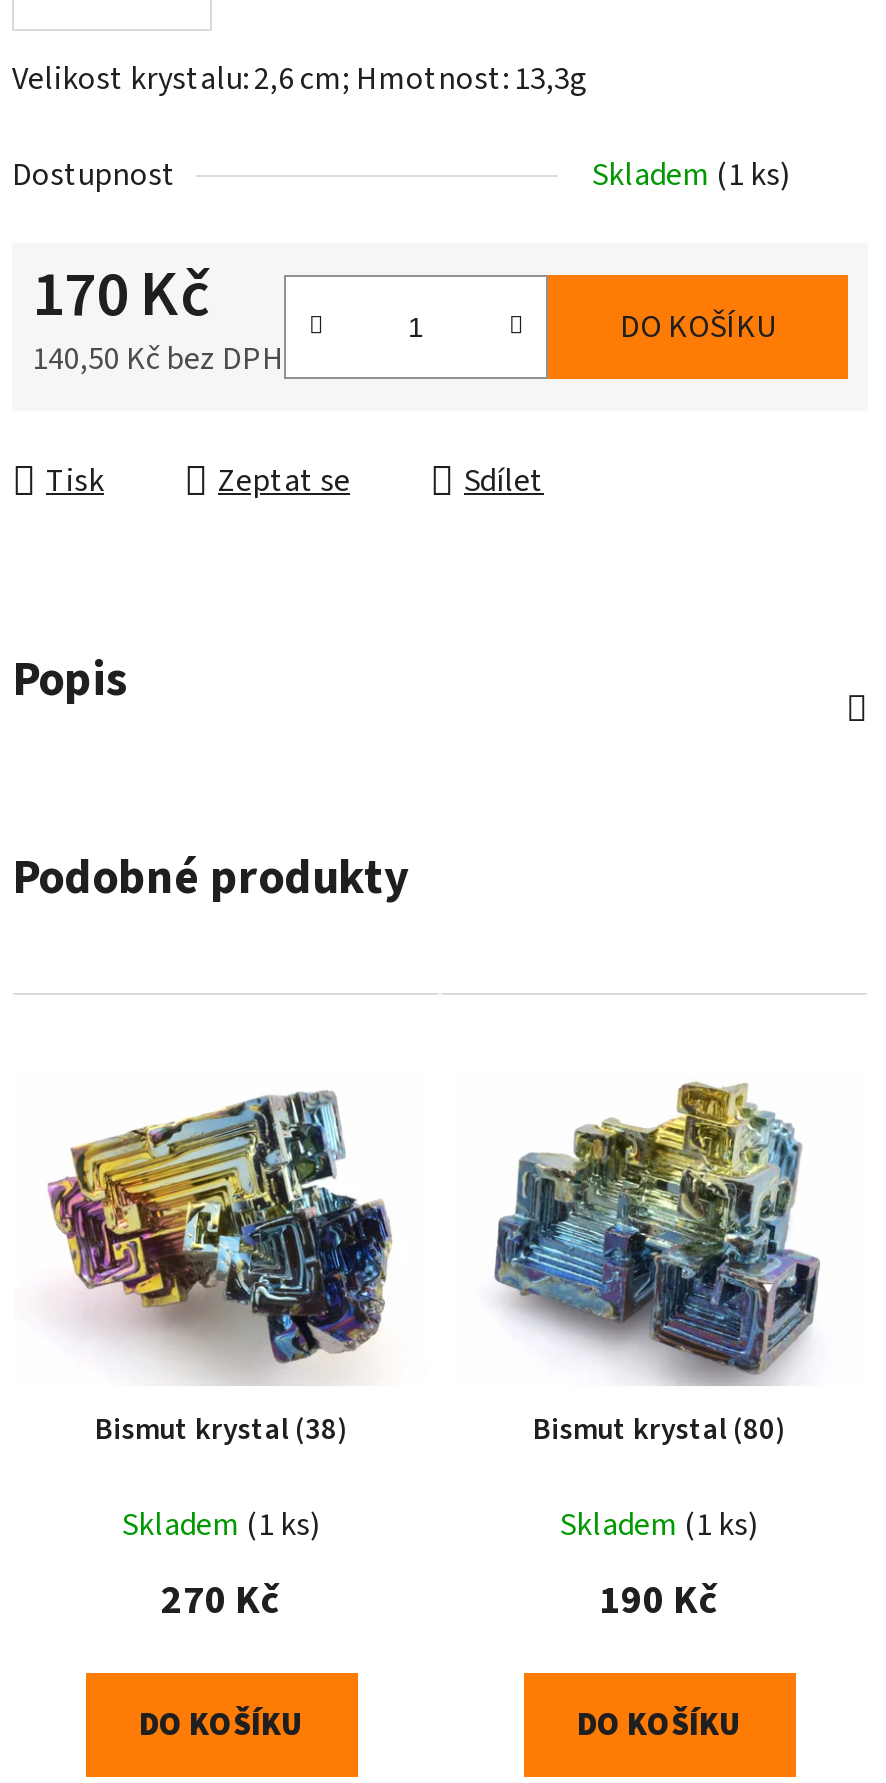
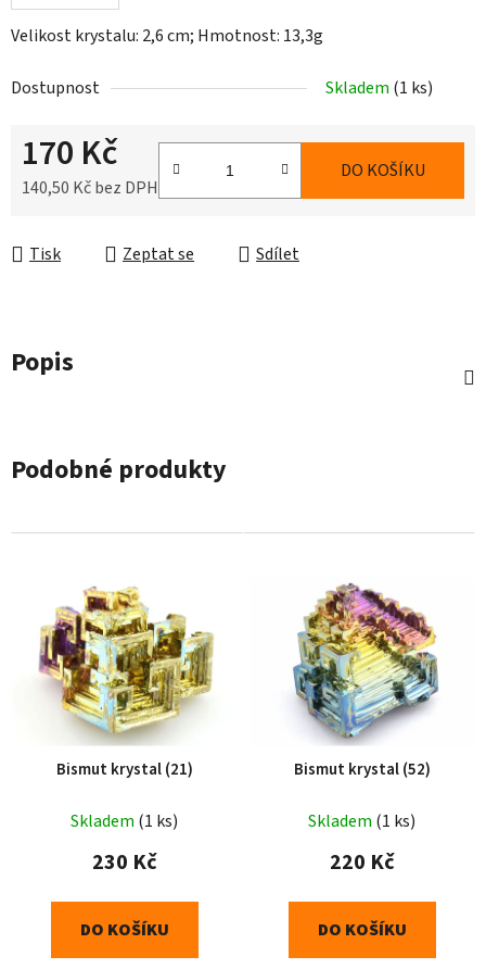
[46,1089,392,1450] [image] | Bismut krystal (38) -> [30,586,216,781] [image] | Bismut krystal (21)
[492,1081,820,1450] [image] | Bismut krystal (80) -> [272,581,448,781] [image] | Bismut krystal (52)
[161,1572,281,1628] 270 Kč -> [92,847,157,877] 230 Kč
[599,1572,719,1628] 190 Kč -> [329,847,394,877] 220 Kč

